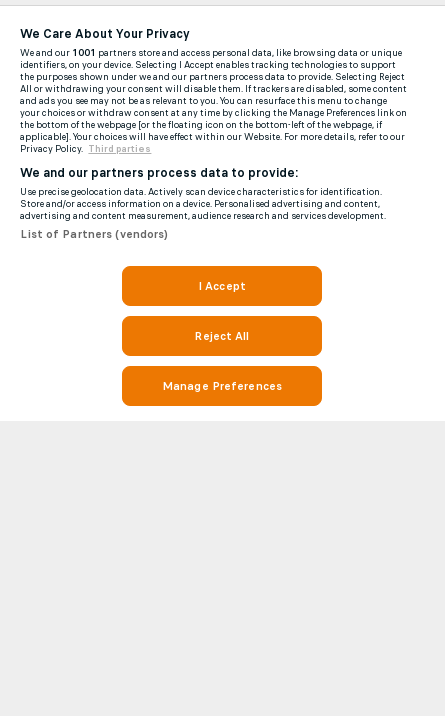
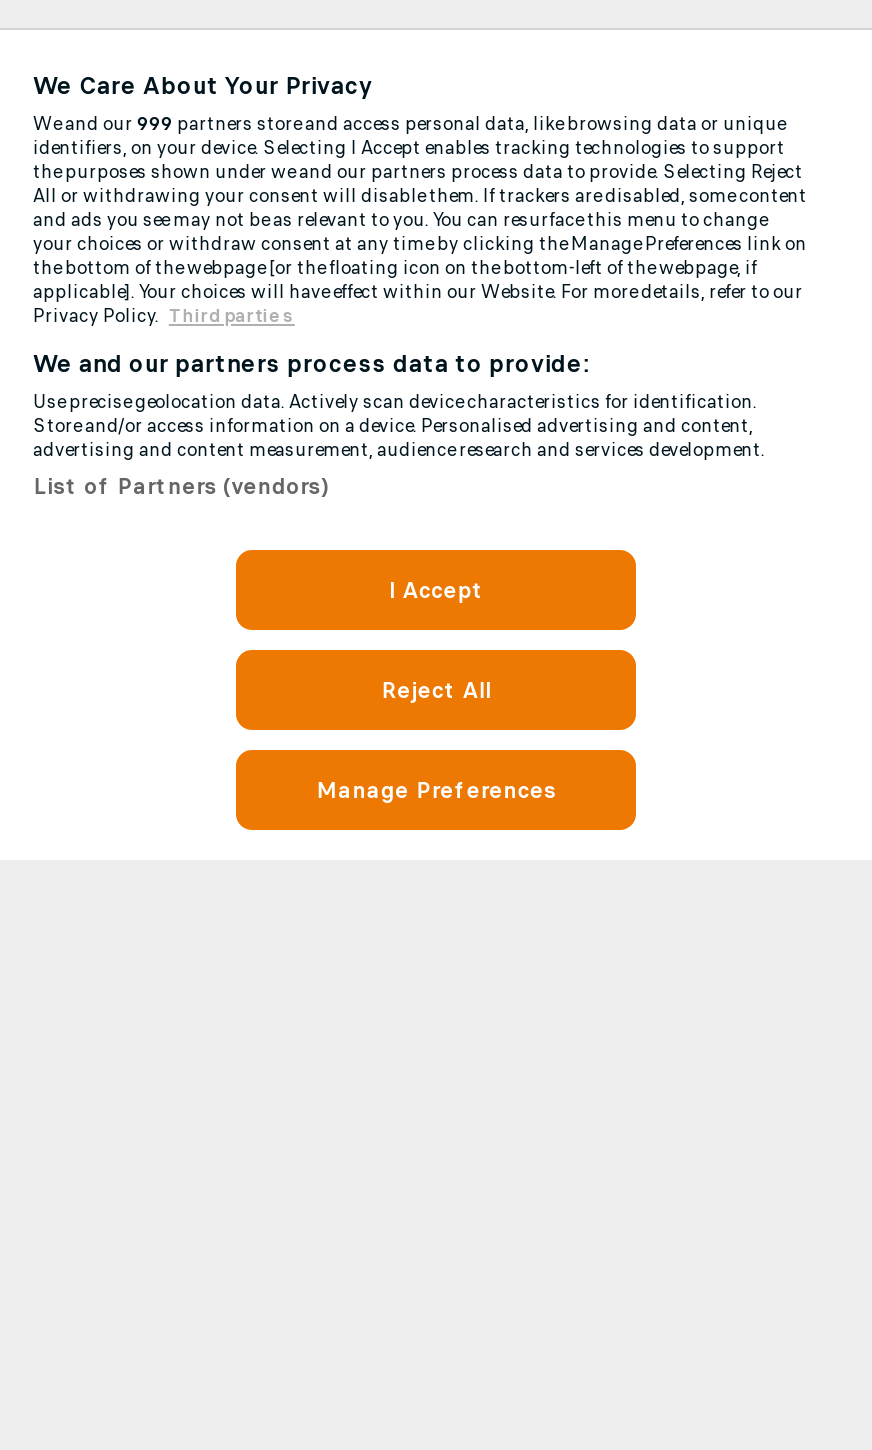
[20,47,402,59] We and our 1001 partners store and access personal data, like browsing data or unique -> [33,112,785,136] We and our 999 partners store and access personal data, like browsing data or unique

